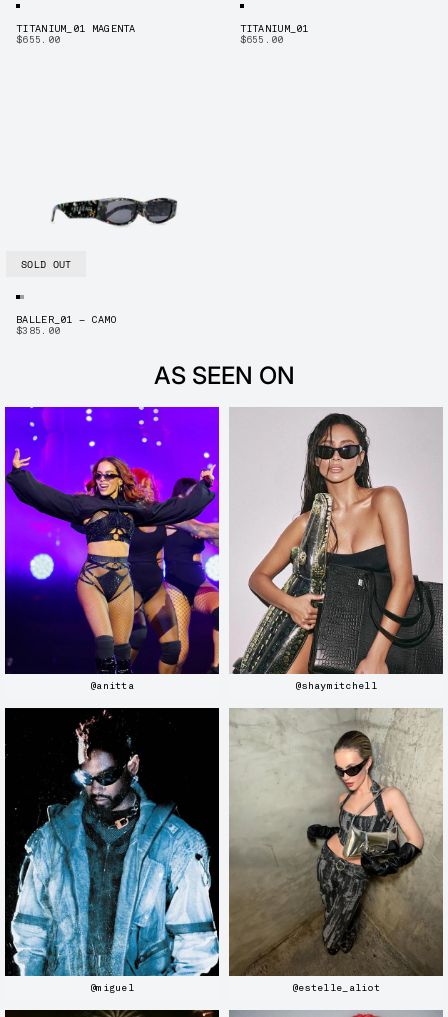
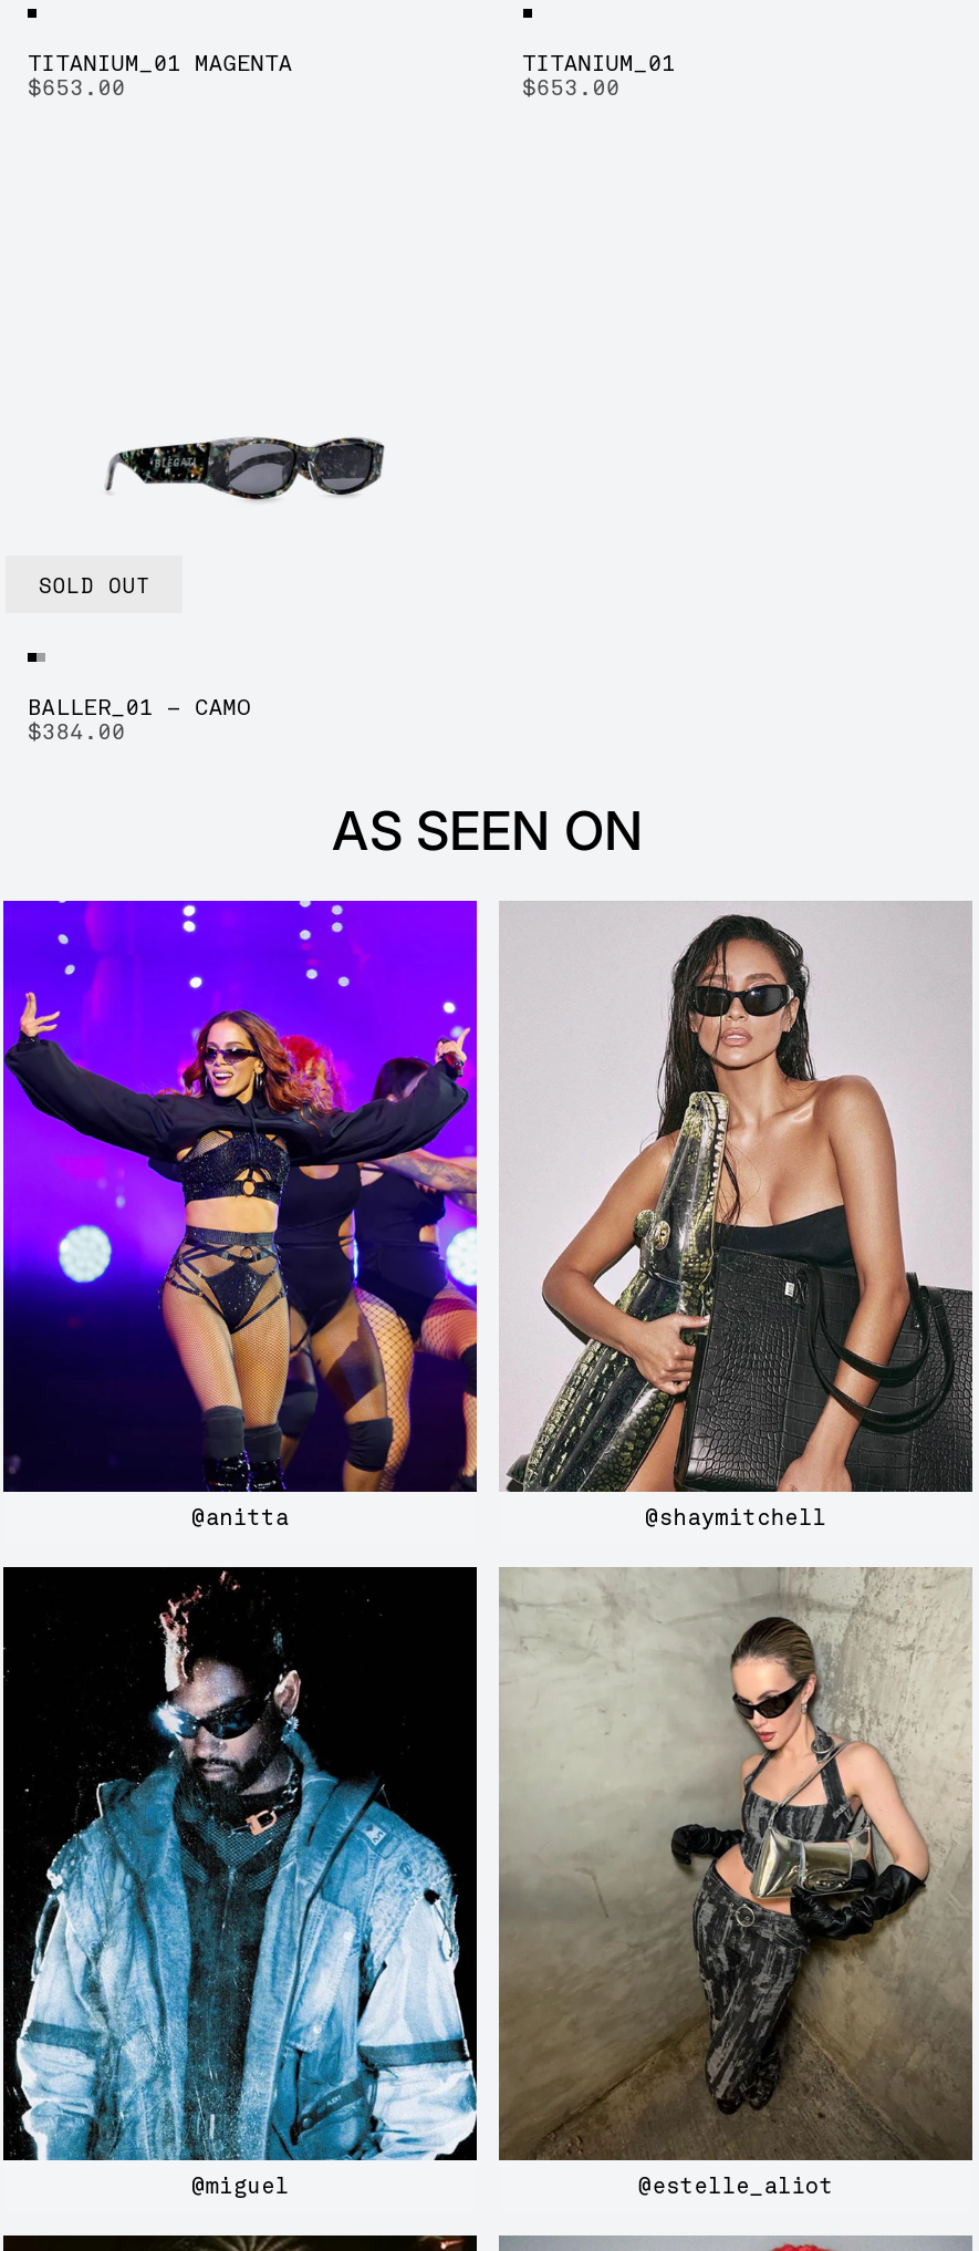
[16,35,60,45] $655.00 -> [28,77,125,100] $653.00
[239,35,284,45] $655.00 -> [522,77,620,100] $653.00
[16,325,60,335] $385.00 -> [28,720,125,743] $384.00

